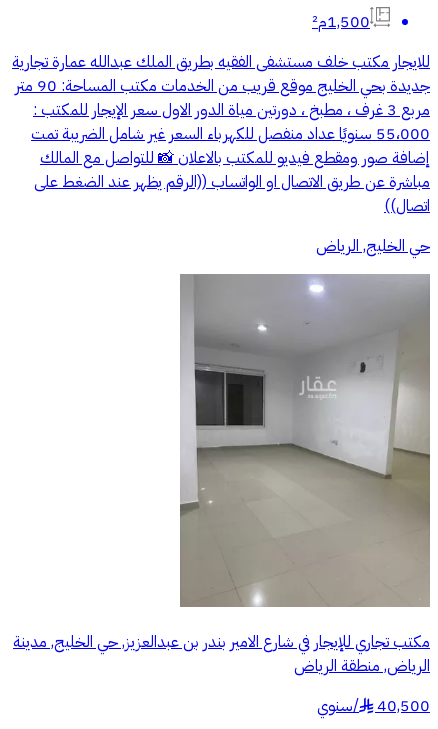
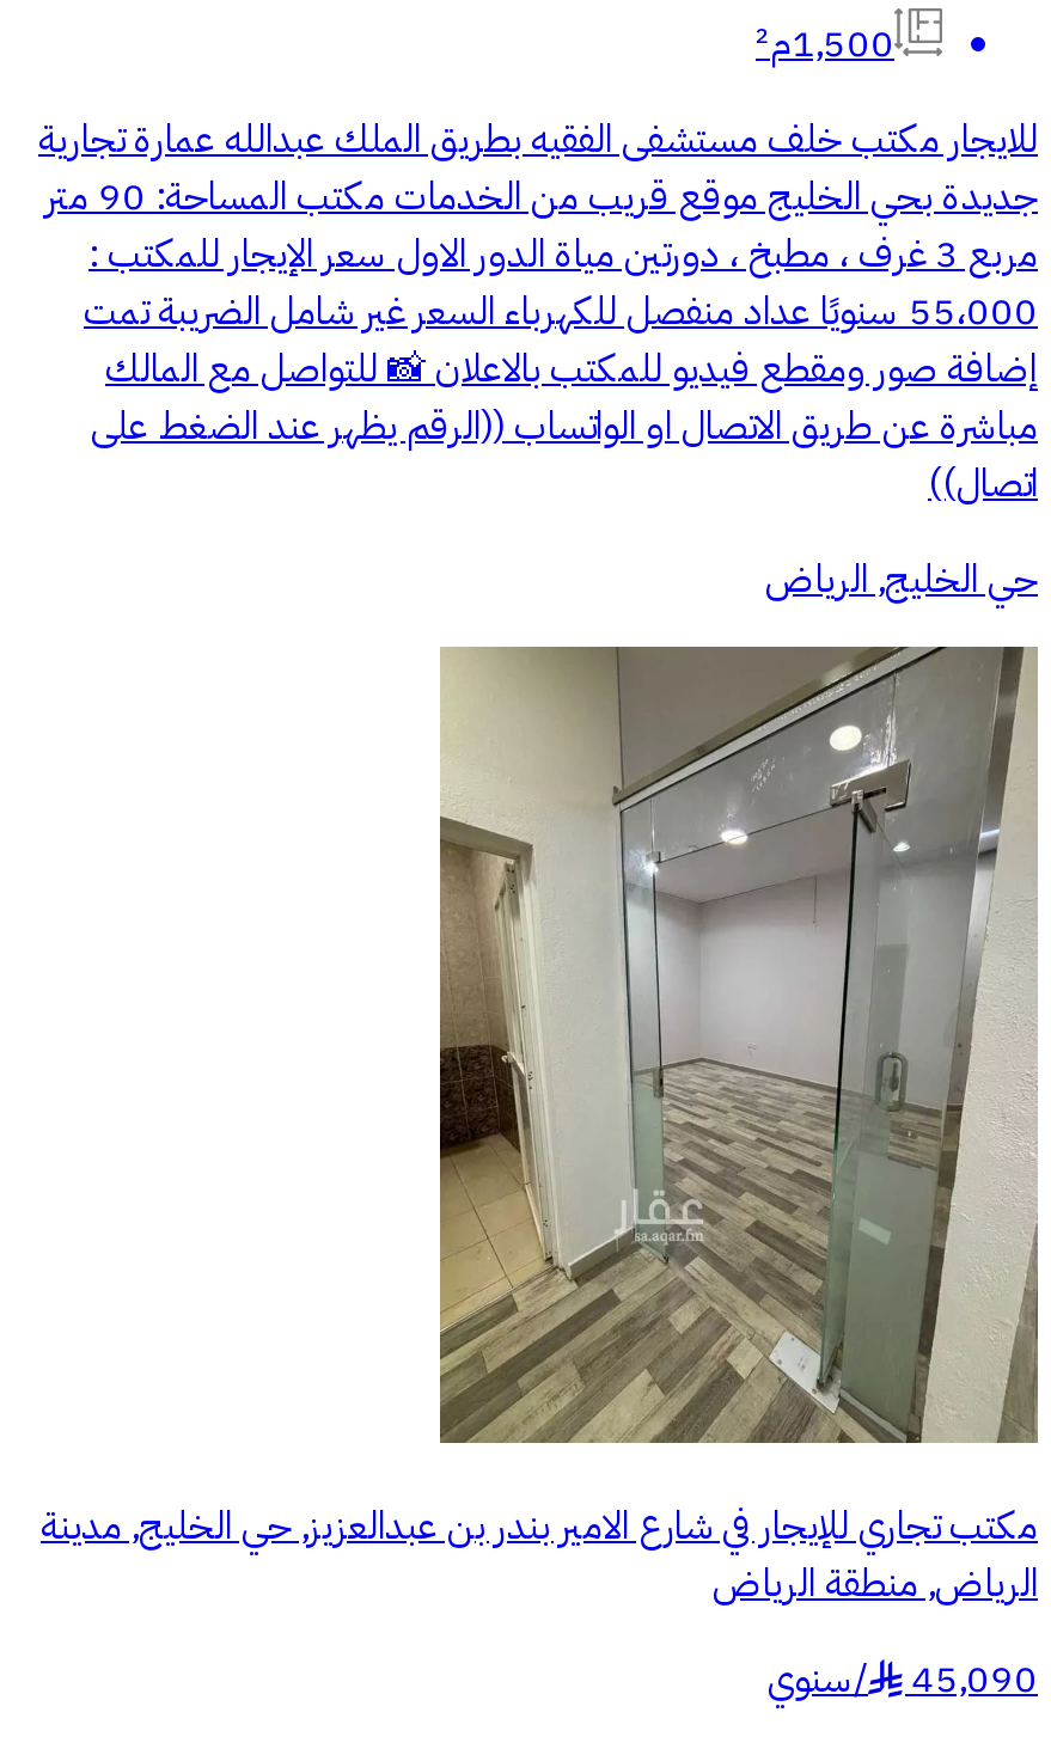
[180,274,430,607] [image] -> [438,643,1038,1444] [image]
[377,694,430,718] 40,500 -> [911,1651,1038,1709] 45,090

